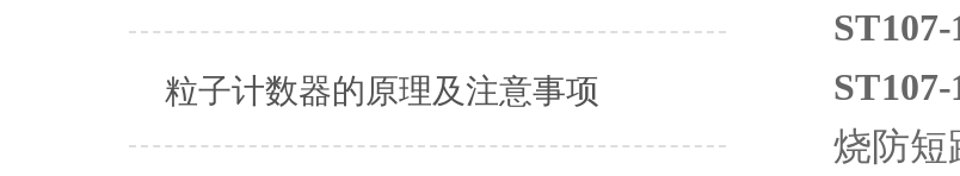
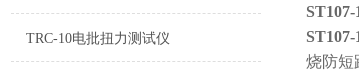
[165,74,599,109] 粒子计数器的原理及注意事项 -> [26,31,170,46] TRC-10电批扭力测试仪

